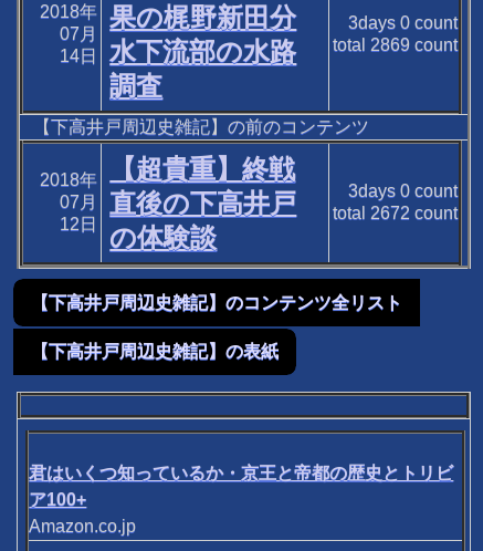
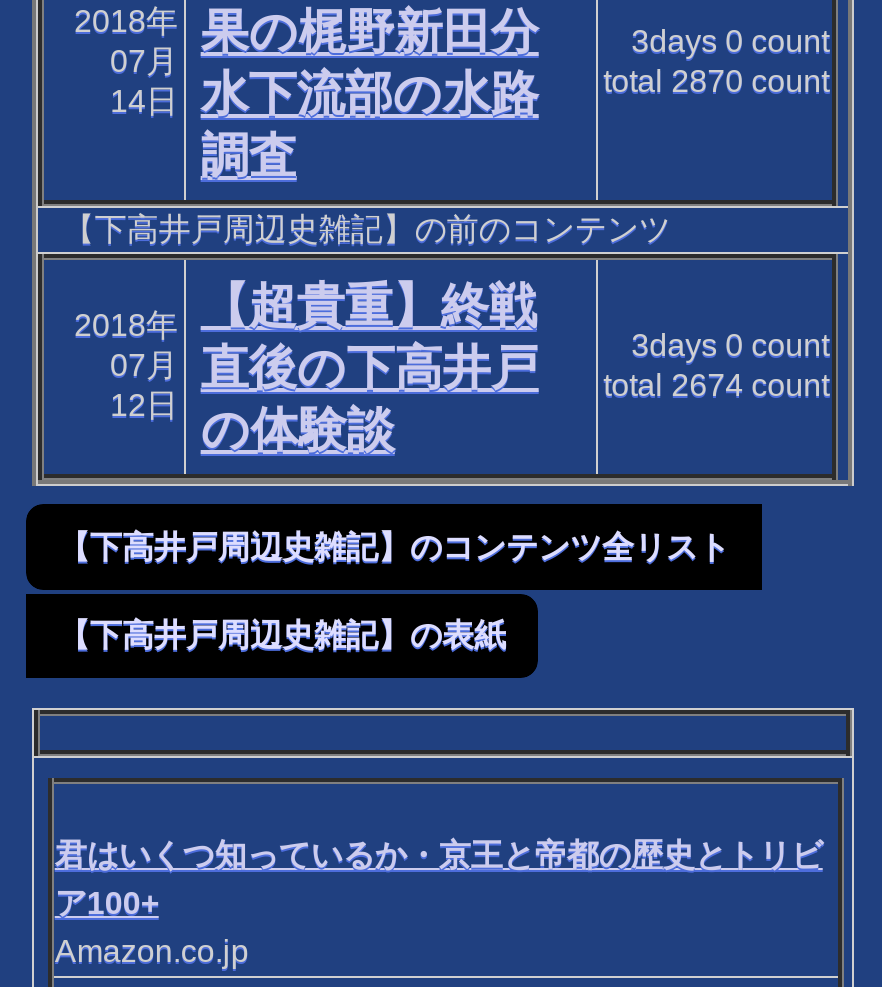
[60,36,457,67] 14日 水下流部の水路 total 2869 count -> [110,65,829,121] 14日 水下流部の水路 total 2870 count
[60,189,457,223] 07月 直後の下高井戸 total 2672 count -> [110,341,829,403] 07月 直後の下高井戸 total 2674 count

